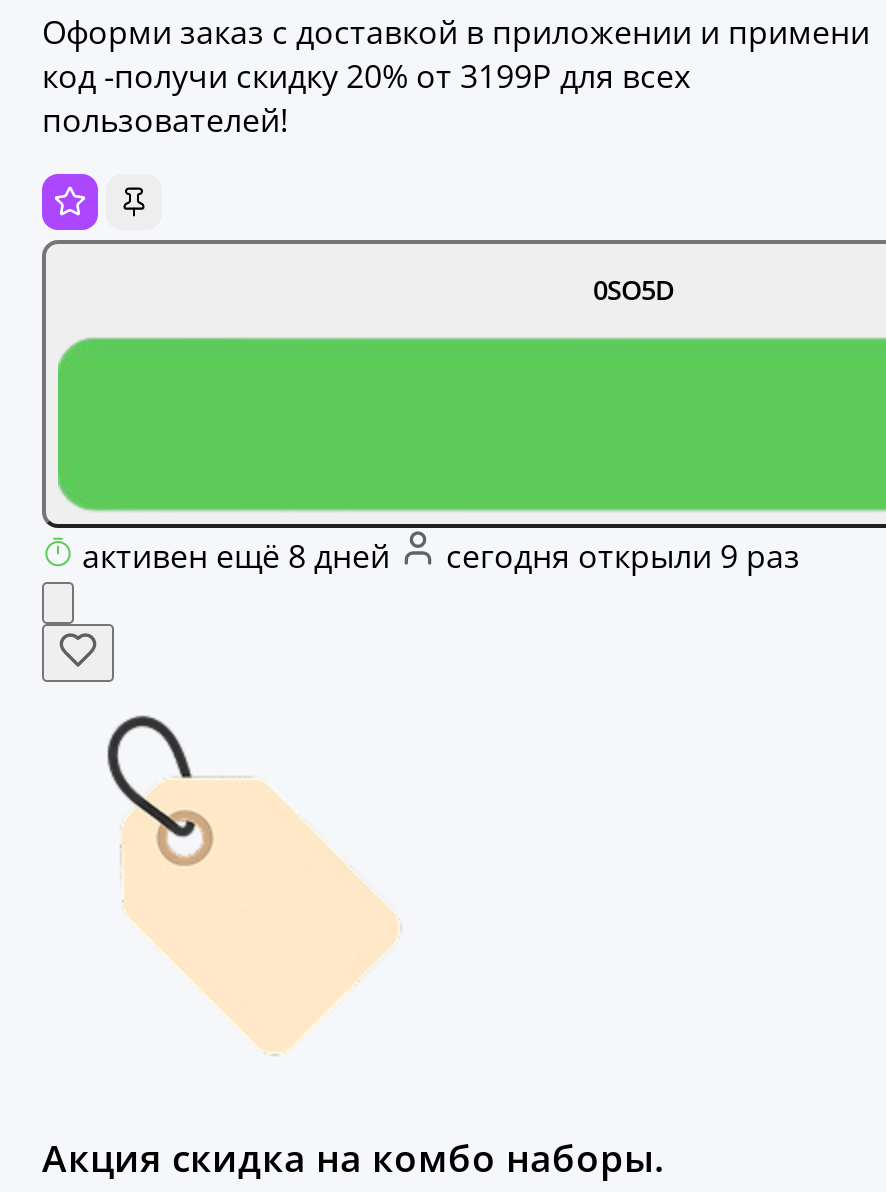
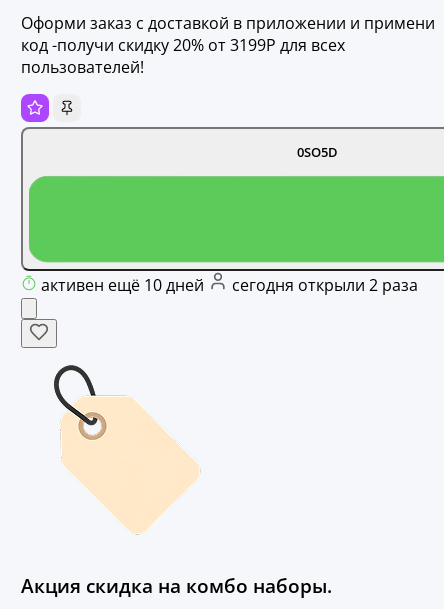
[82,533,398,577] активен ещё 8 дней -> [41,273,208,295] активен ещё 10 дней
[438,533,800,577] сегодня открыли 9 раз -> [228,273,418,295] сегодня открыли 2 раза

